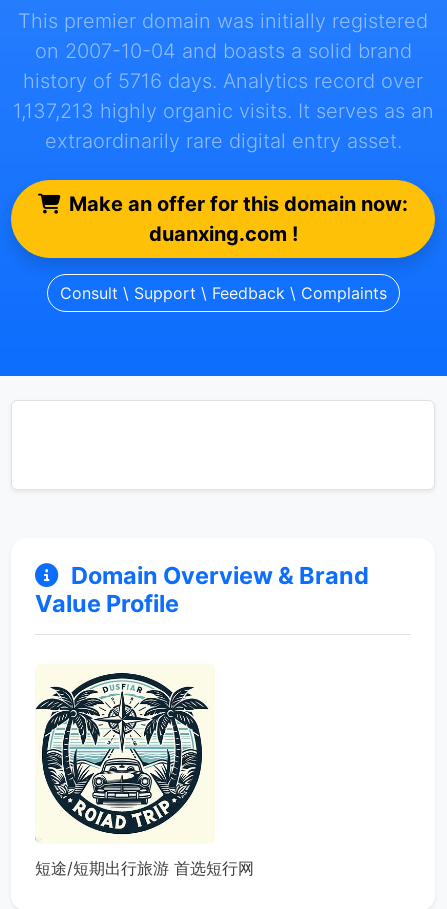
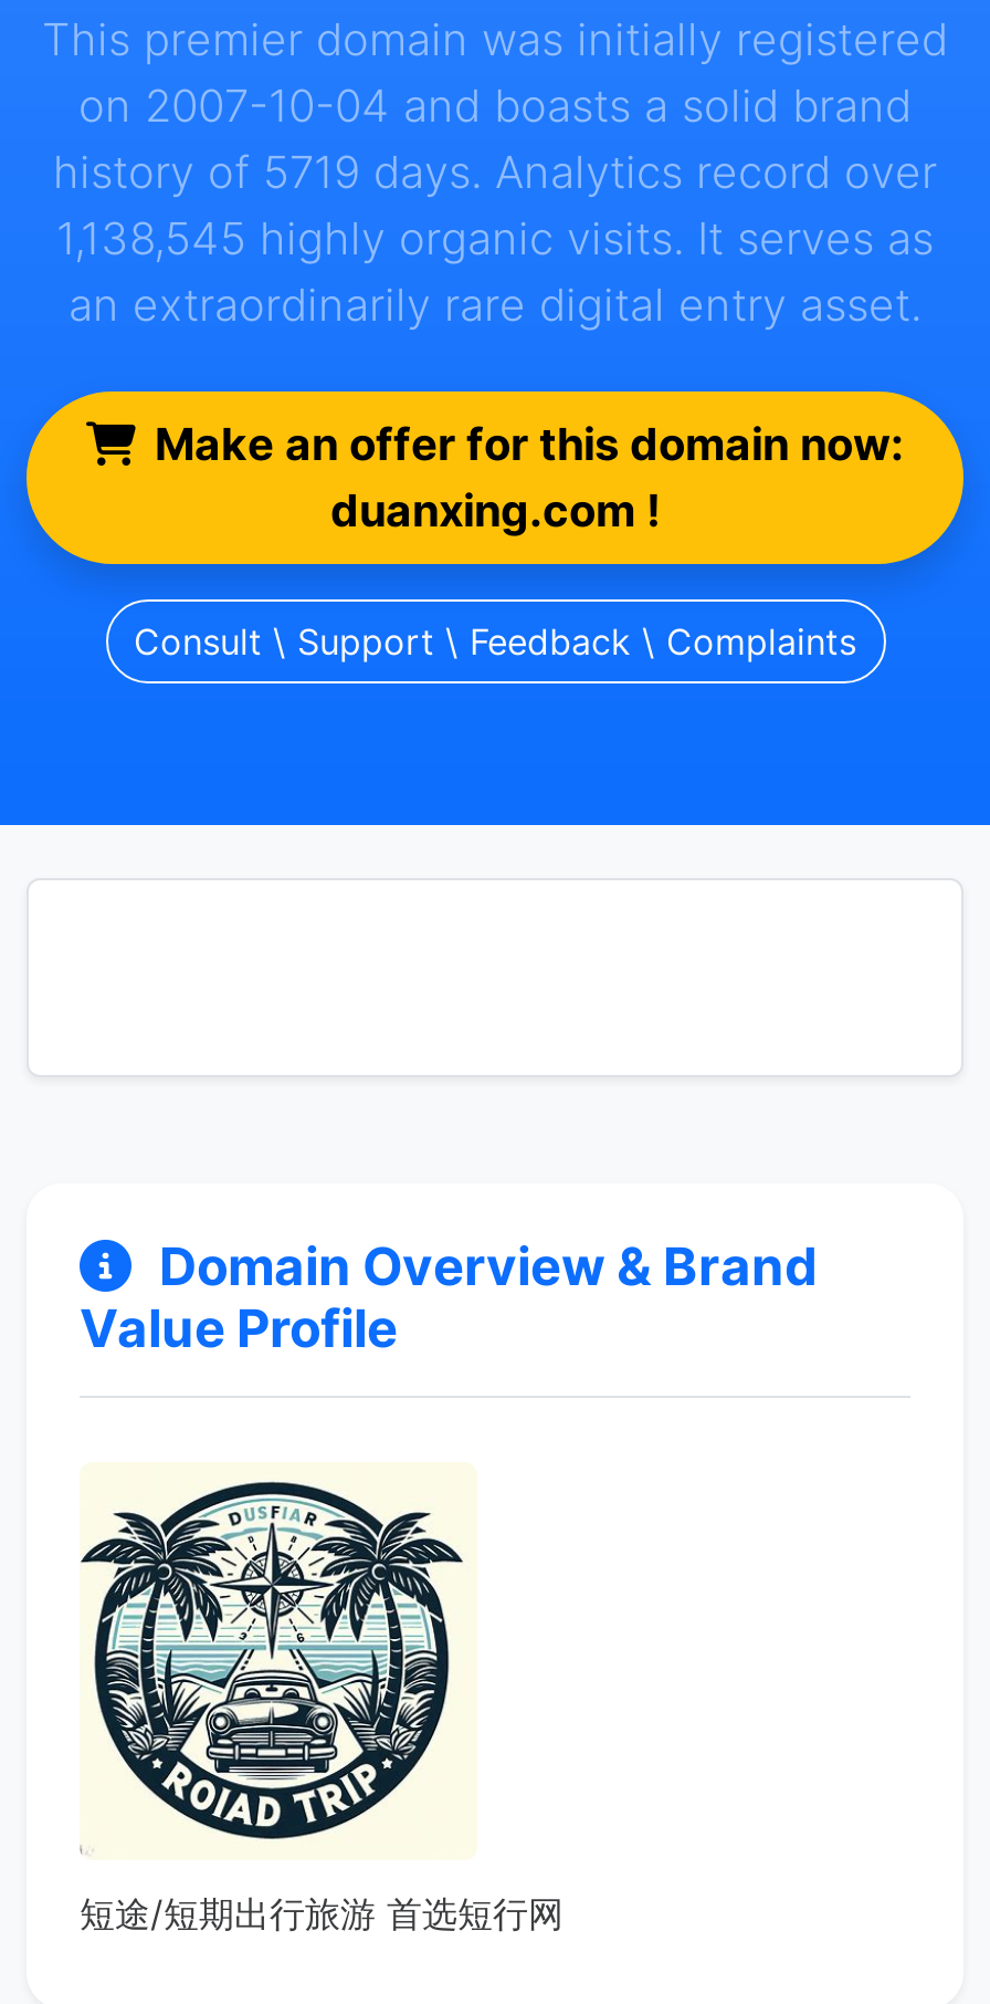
[12,69,433,153] history of 5716 days. Analytics record over | 1,137,213 highly organic visits. It serves as an | extraordinarily rare digital entry asset. -> [53,146,937,332] history of 5719 days. Analytics record over | 1,138,545 highly organic visits. It serves as | an extraordinarily rare digital entry asset.

